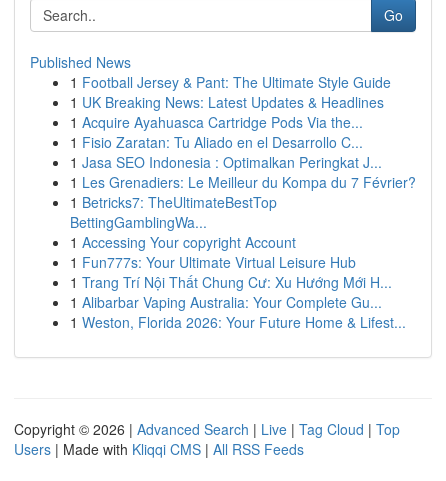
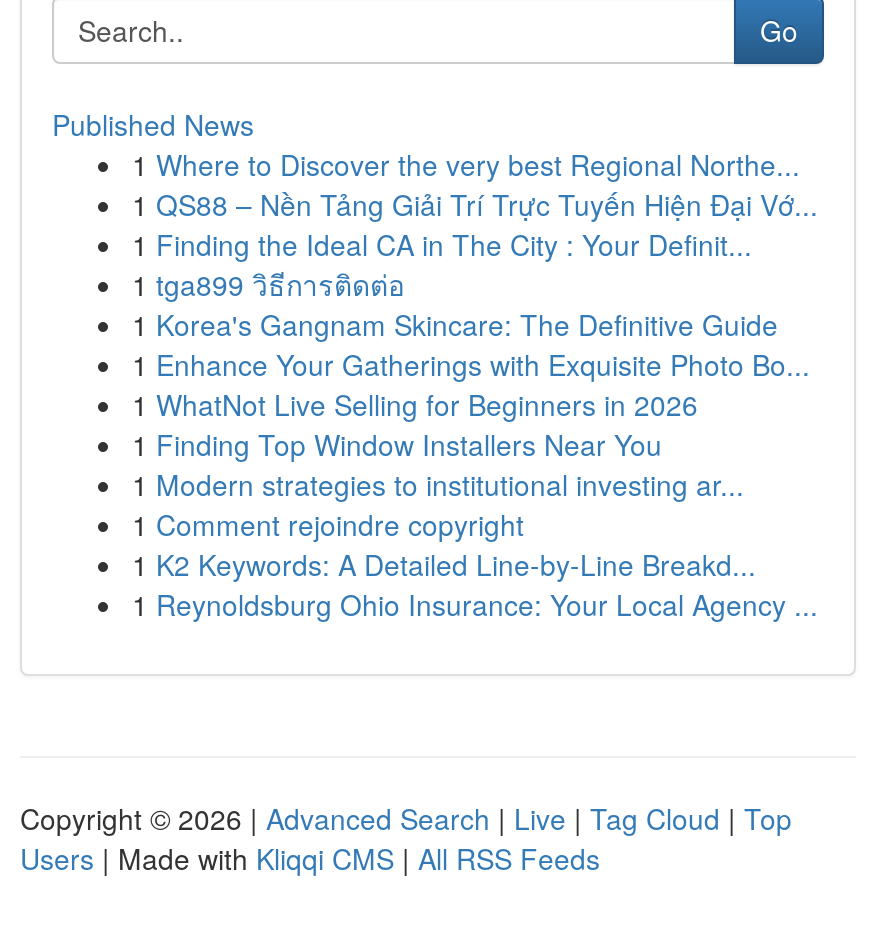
[70,72,416,332] 1 Football Jersey & Pant: The Ultimate Style Guide | 1 UK Breaking News: Latest Updates & Headlines | 1 Acquire Ayahuasca Cartridge Pods Via the... | 1 Fisio Zaratan: Tu Aliado en el Desarrollo C... | 1 Jasa SEO Indonesia : Optimalkan Peringkat J... | 1 Les Grenadiers: Le Meilleur du Kompa du 7 Février? | 1 Betricks7: TheUltimateBestTop | BettingGamblingWa... | 1 Accessing Your copyright Account | 1 Fun777s: Your Ultimate Virtual Leisure Hub | 1 Trang Trí Nội Thất Chung Cư: Xu Hướng Mới H... | 1 Alibarbar Vaping Australia: Your Complete Gu... | 1 Weston, Florida 2026: Your Future Home & Lifest... -> [132,144,818,624] 1 Where to Discover the very best Regional Northe... | 1 QS88 – Nền Tảng Giải Trí Trực Tuyến Hiện Đại Vớ... | 1 Finding the Ideal CA in The City : Your Definit... | 1 tga899 วิธีการติดต่อ | 1 Korea's Gangnam Skincare: The Definitive Guide | 1 Enhance Your Gatherings with Exquisite Photo Bo... | 1 WhatNot Live Selling for Beginners in 2026 | 1 Finding Top Window Installers Near You | 1 Modern strategies to institutional investing ar... | 1 Comment rejoindre copyright | 1 K2 Keywords: A Detailed Line-by-Line Breakd... | 1 Reynoldsburg Ohio Insurance: Your Local Agency ...

